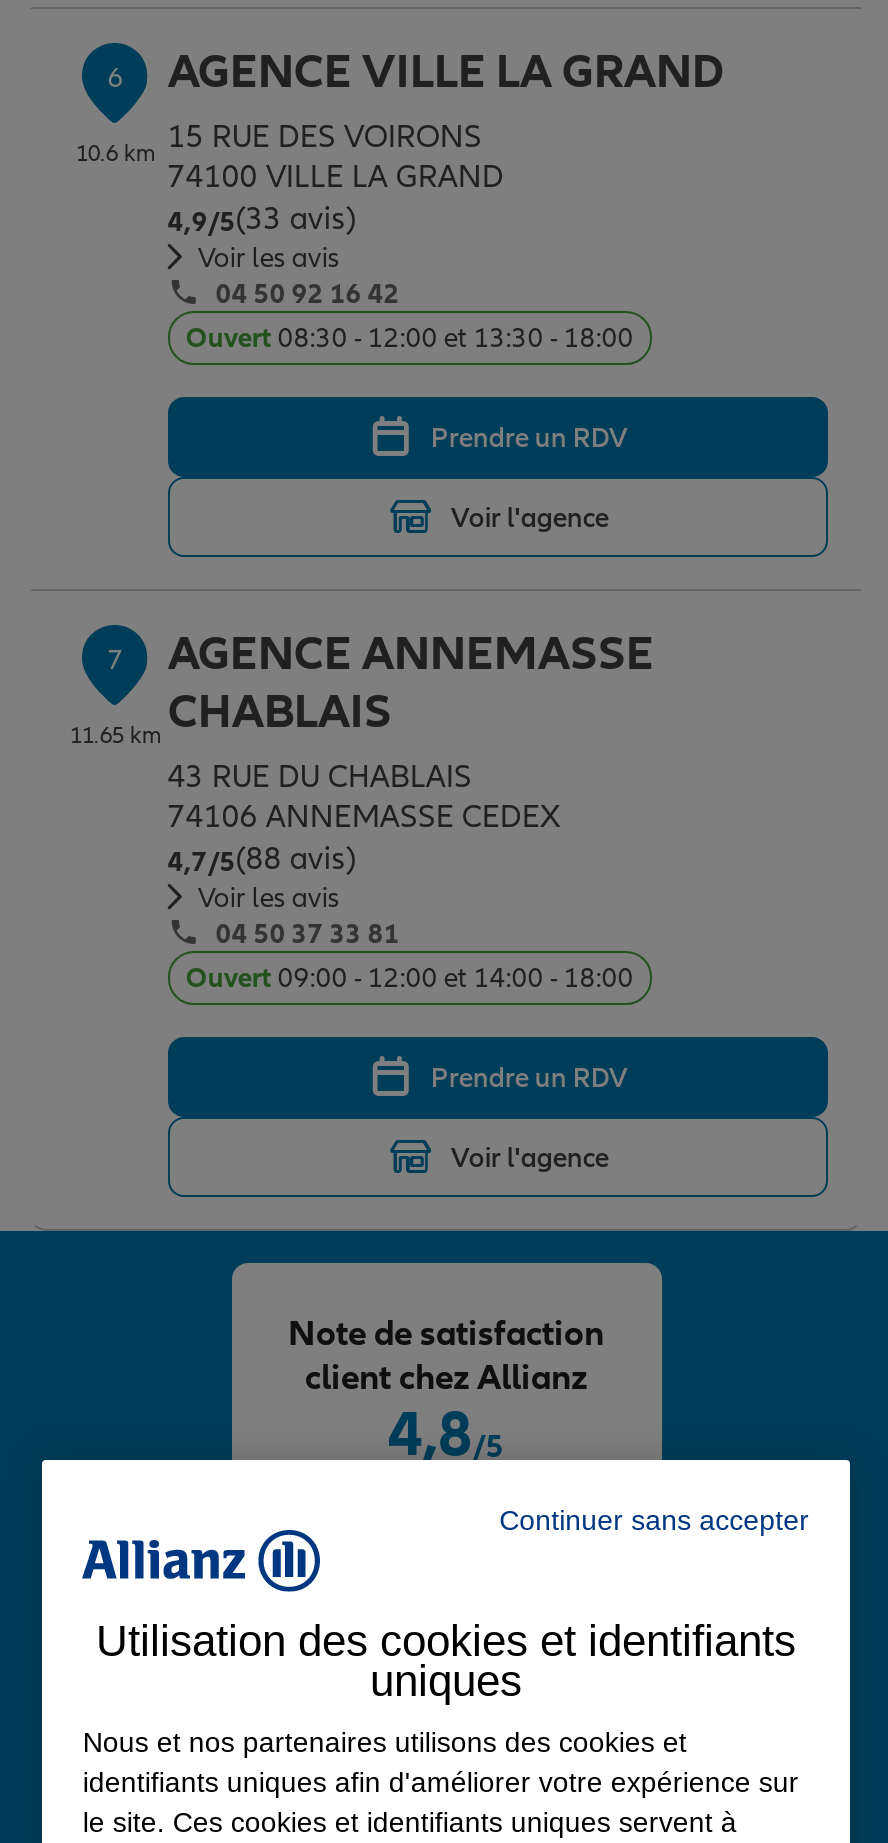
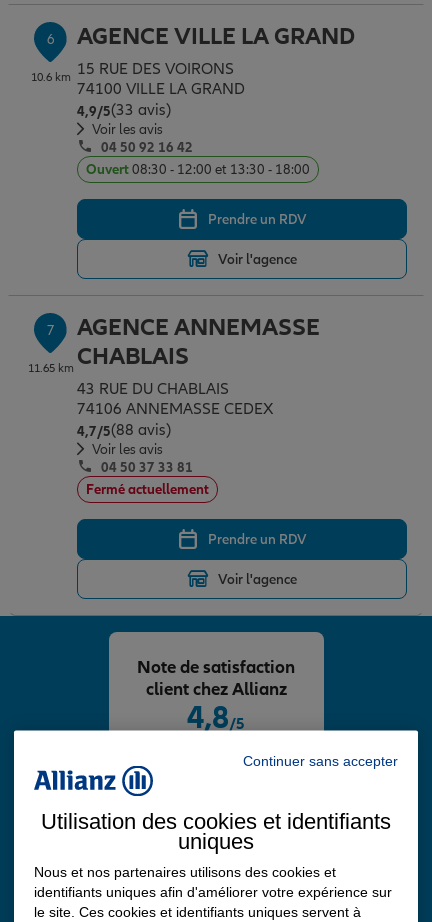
[186,961,634,995] Ouvert 09:00 - 12:00 et 14:00 - 18:00 -> [86,481,209,498] Fermé actuellement

